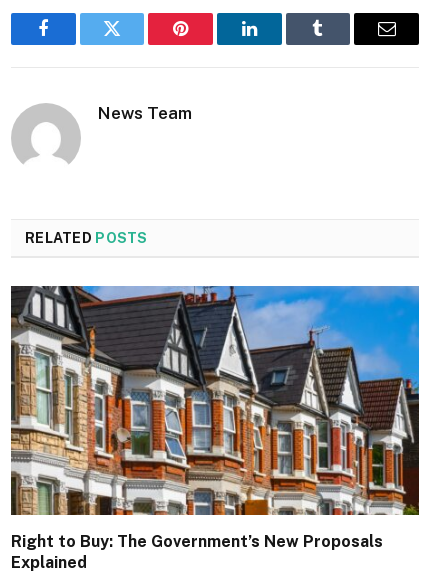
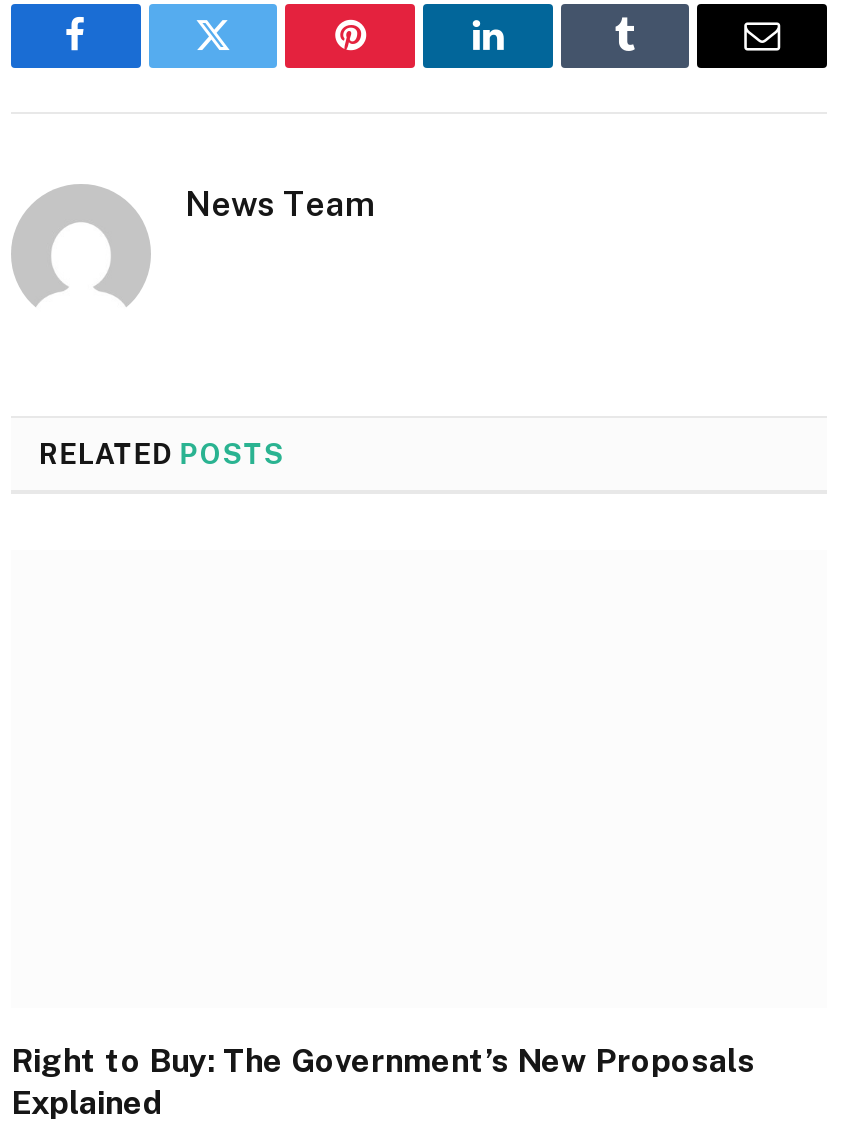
[10,285,420,516] [image] -> none

